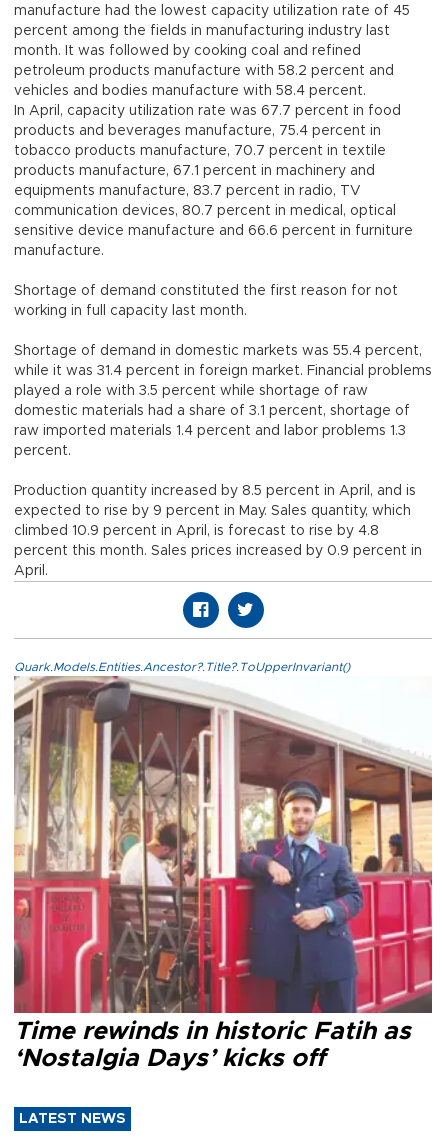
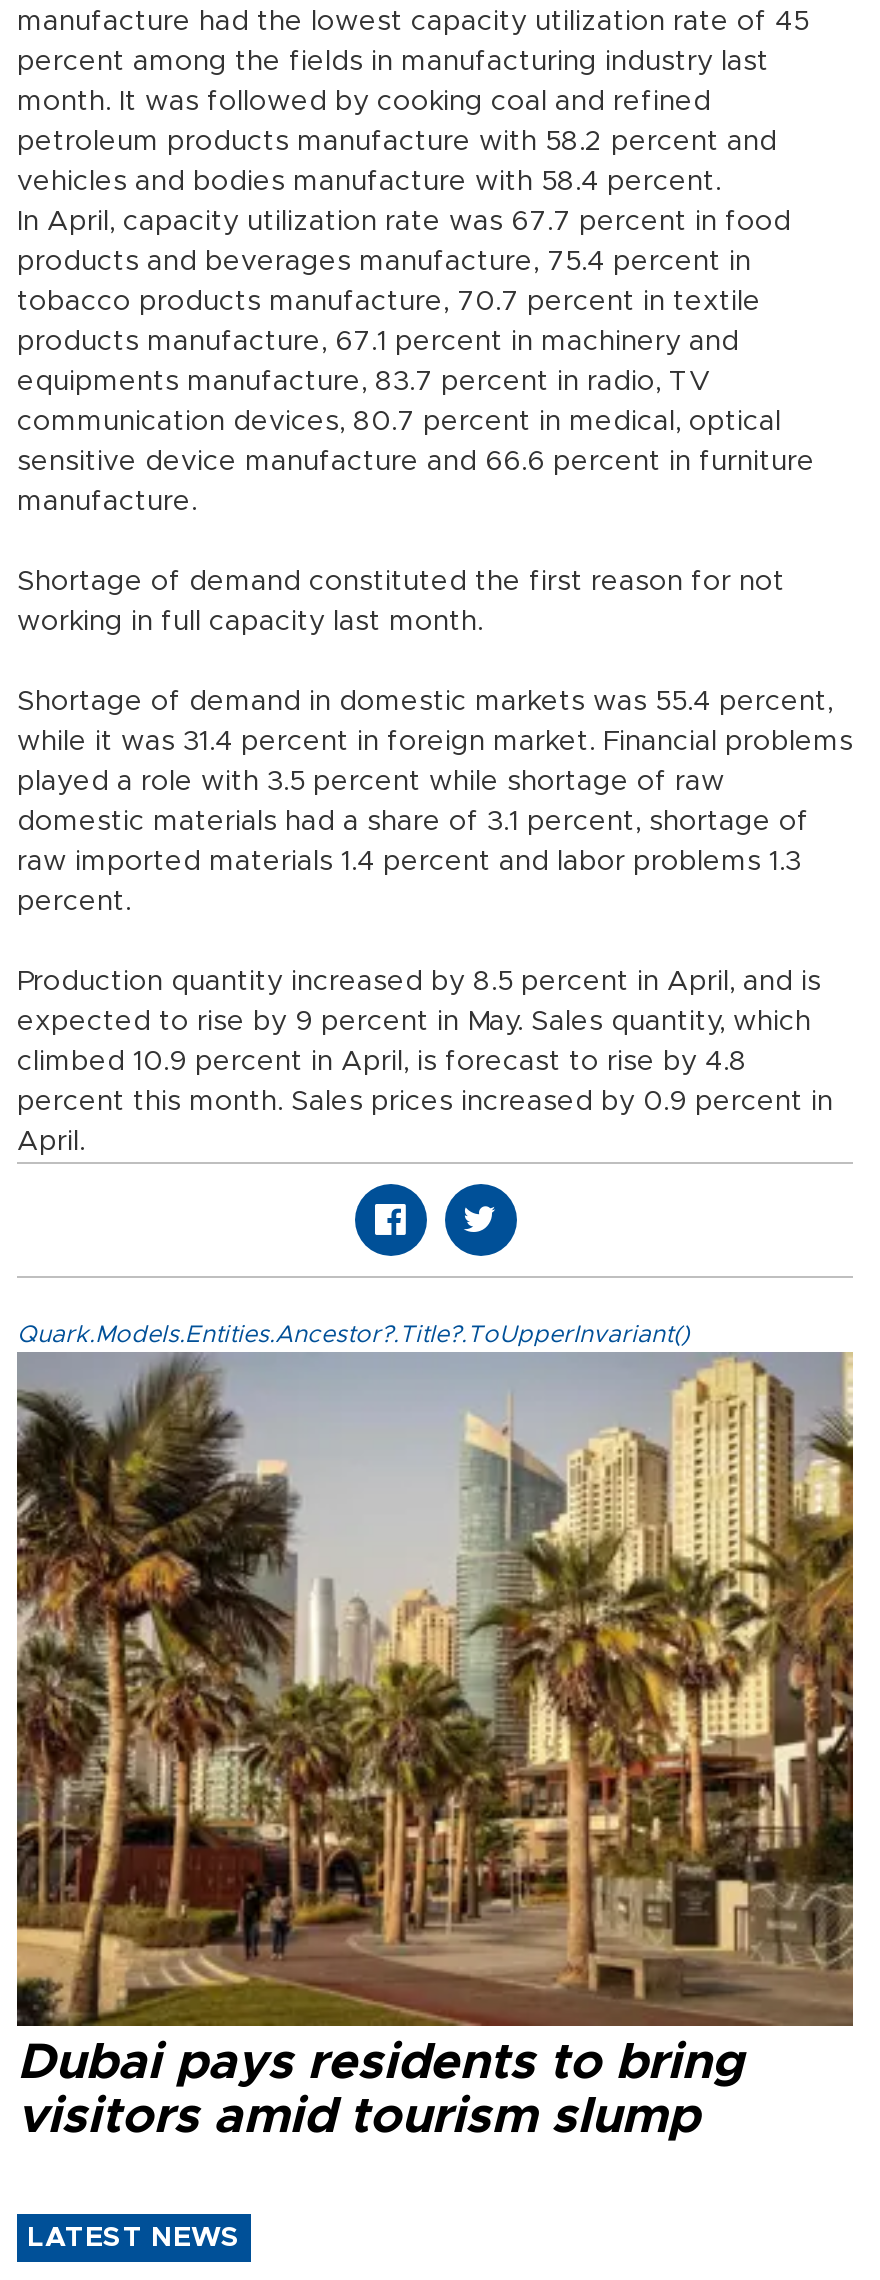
[13,675,433,1071] [image] | Time rewinds in historic Fatih as | ‘Nostalgia Days’ kicks off -> [15,1350,855,2142] [image] | Dubai pays residents to bring | visitors amid tourism slump

